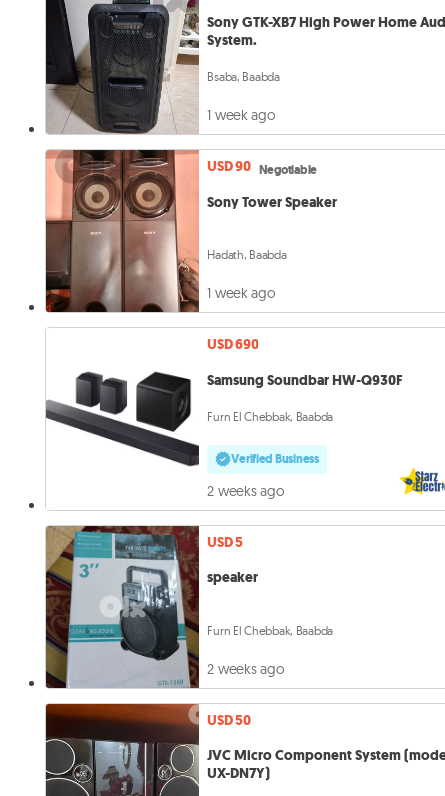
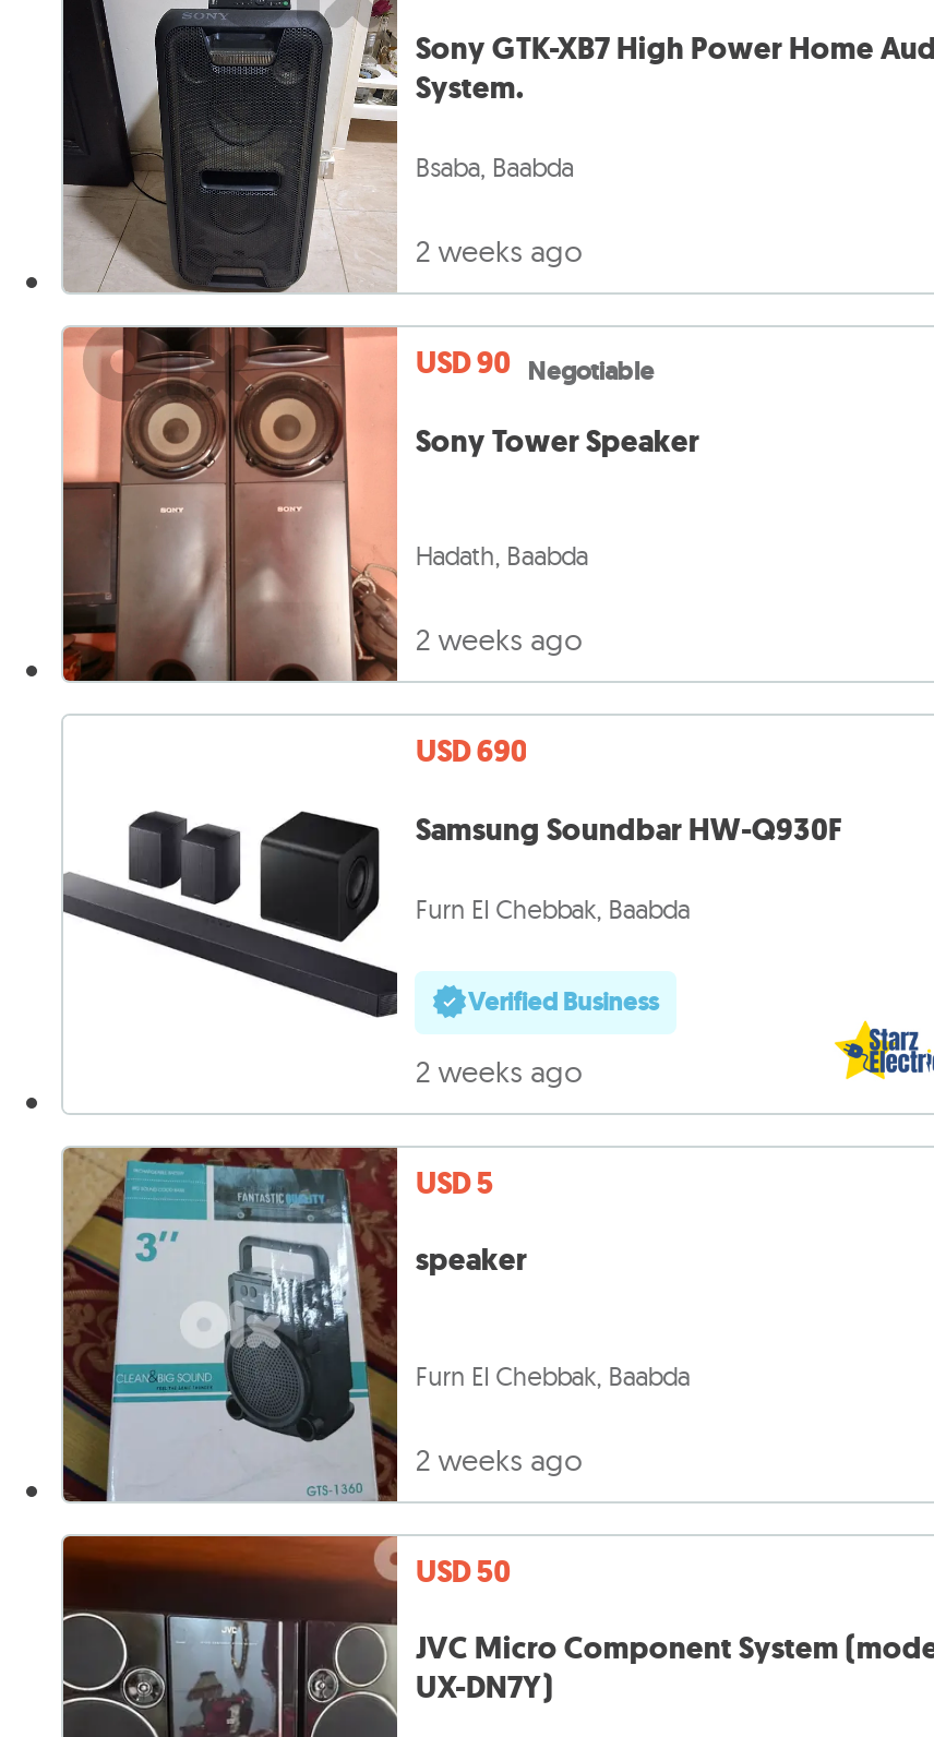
[207,106,276,124] 1 week ago -> [415,231,583,271] 2 weeks ago
[207,284,276,302] 1 week ago -> [415,620,583,659] 2 weeks ago

